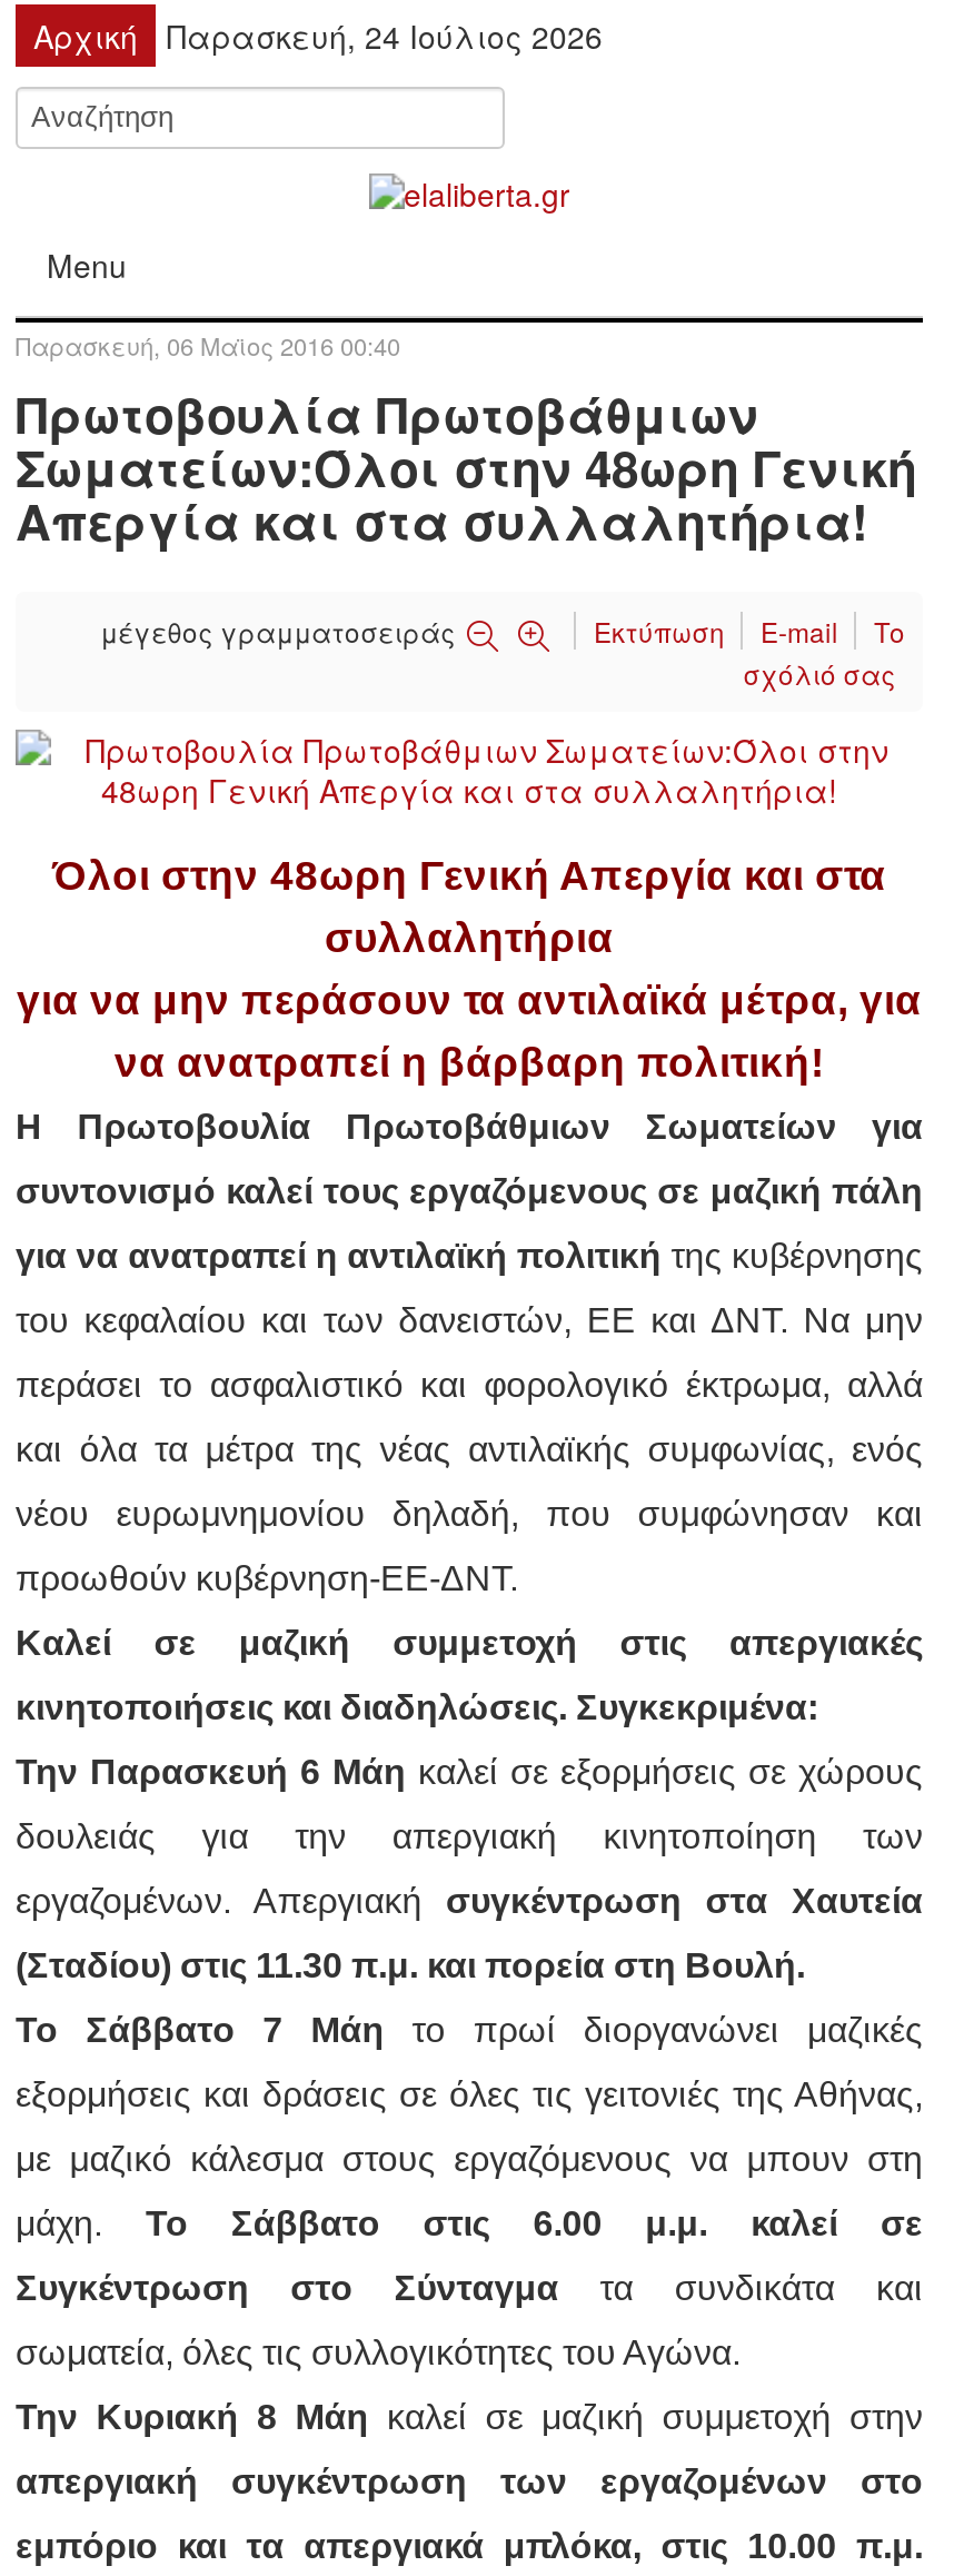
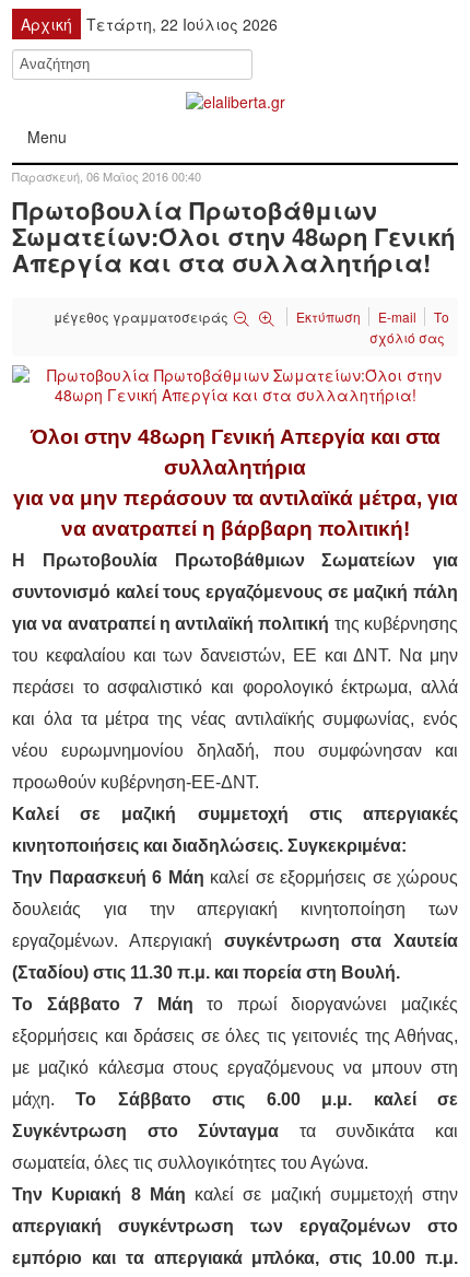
[167,13,603,58] Παρασκευή, 24 Ιούλιος 2026 -> [86,13,278,35] Τετάρτη, 22 Ιούλιος 2026

